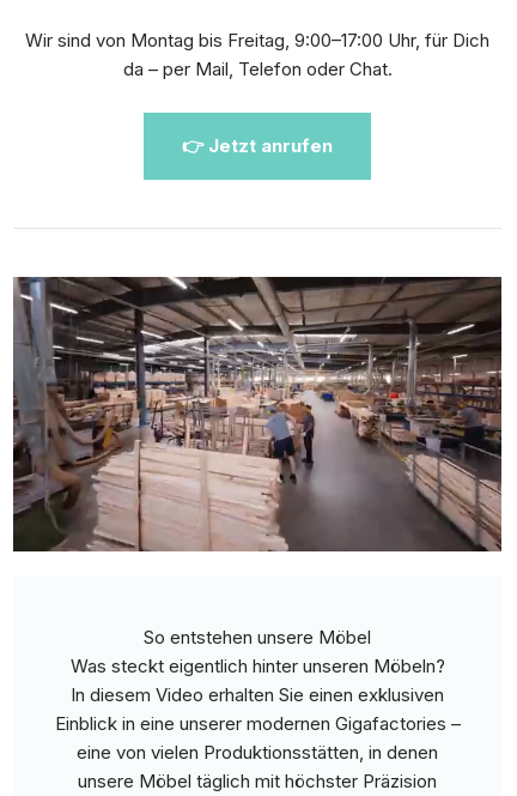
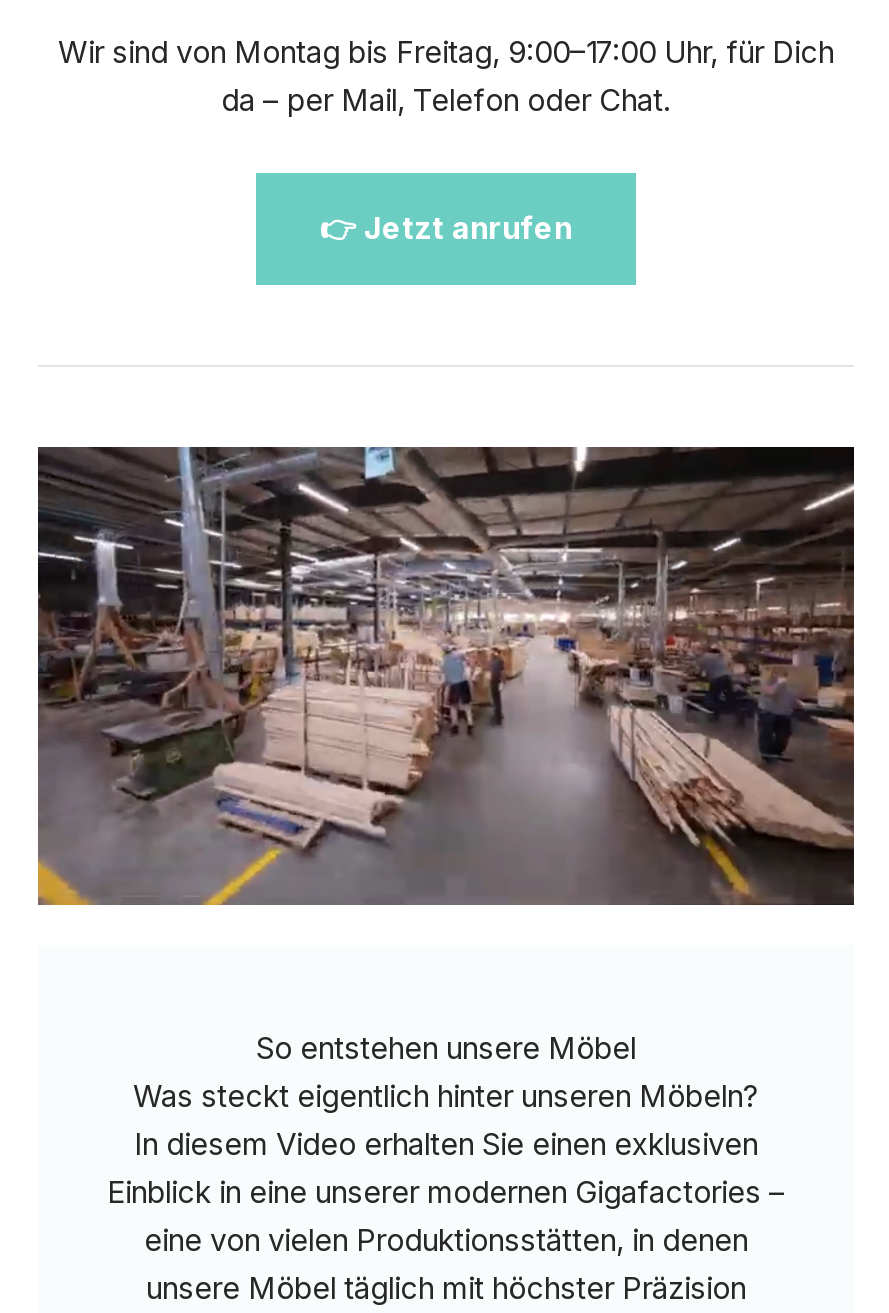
[12,276,503,553] [image] -> [36,445,856,907] [image]

